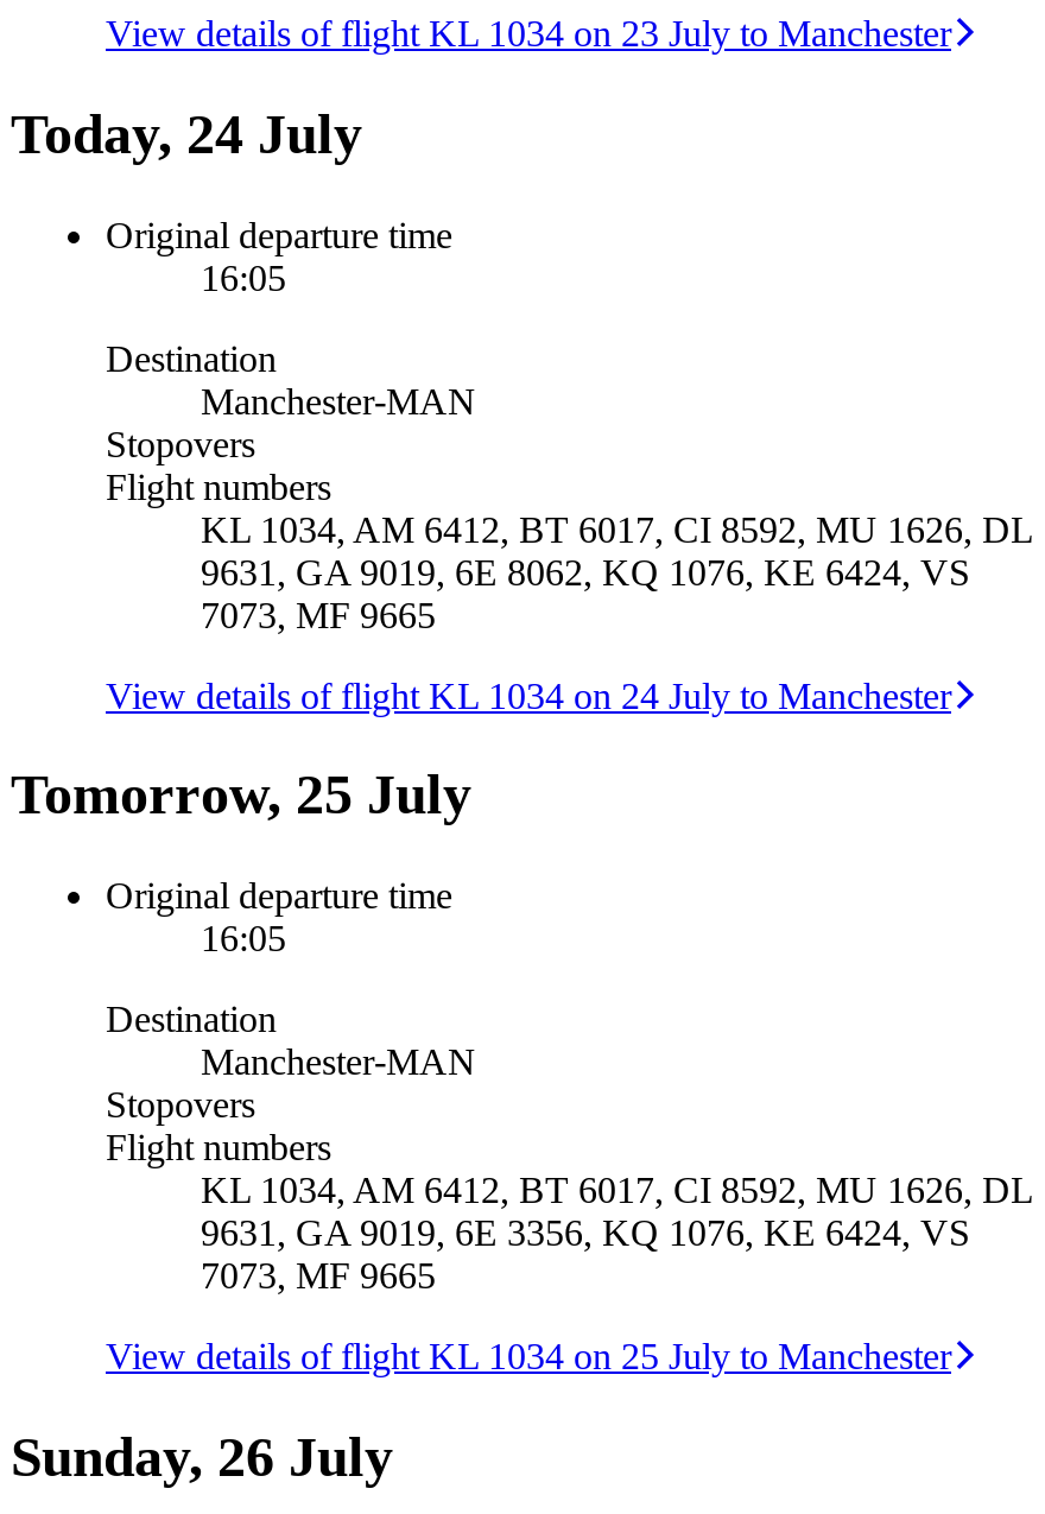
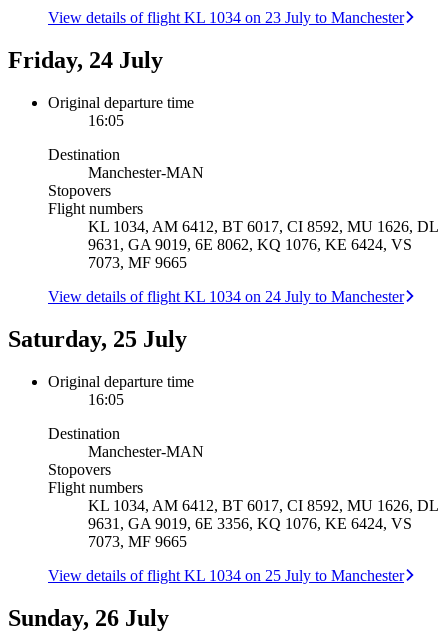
[11,102,362,164] Today, 24 July -> [8,47,163,73] Friday, 24 July
[11,764,471,826] Tomorrow, 25 July -> [8,326,187,352] Saturday, 25 July

